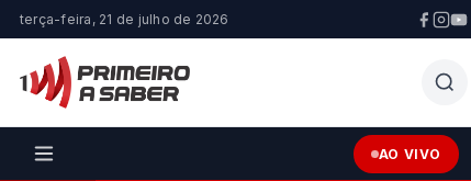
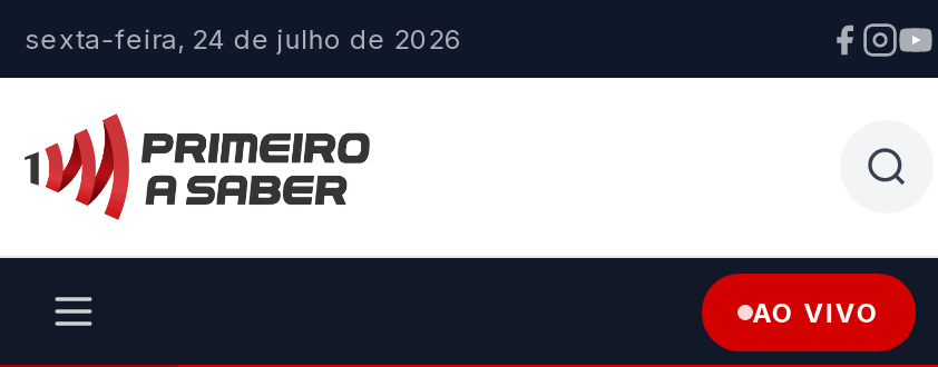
[20,11,229,27] terça-feira, 21 de julho de 2026 -> [25,22,463,56] sexta-feira, 24 de julho de 2026

